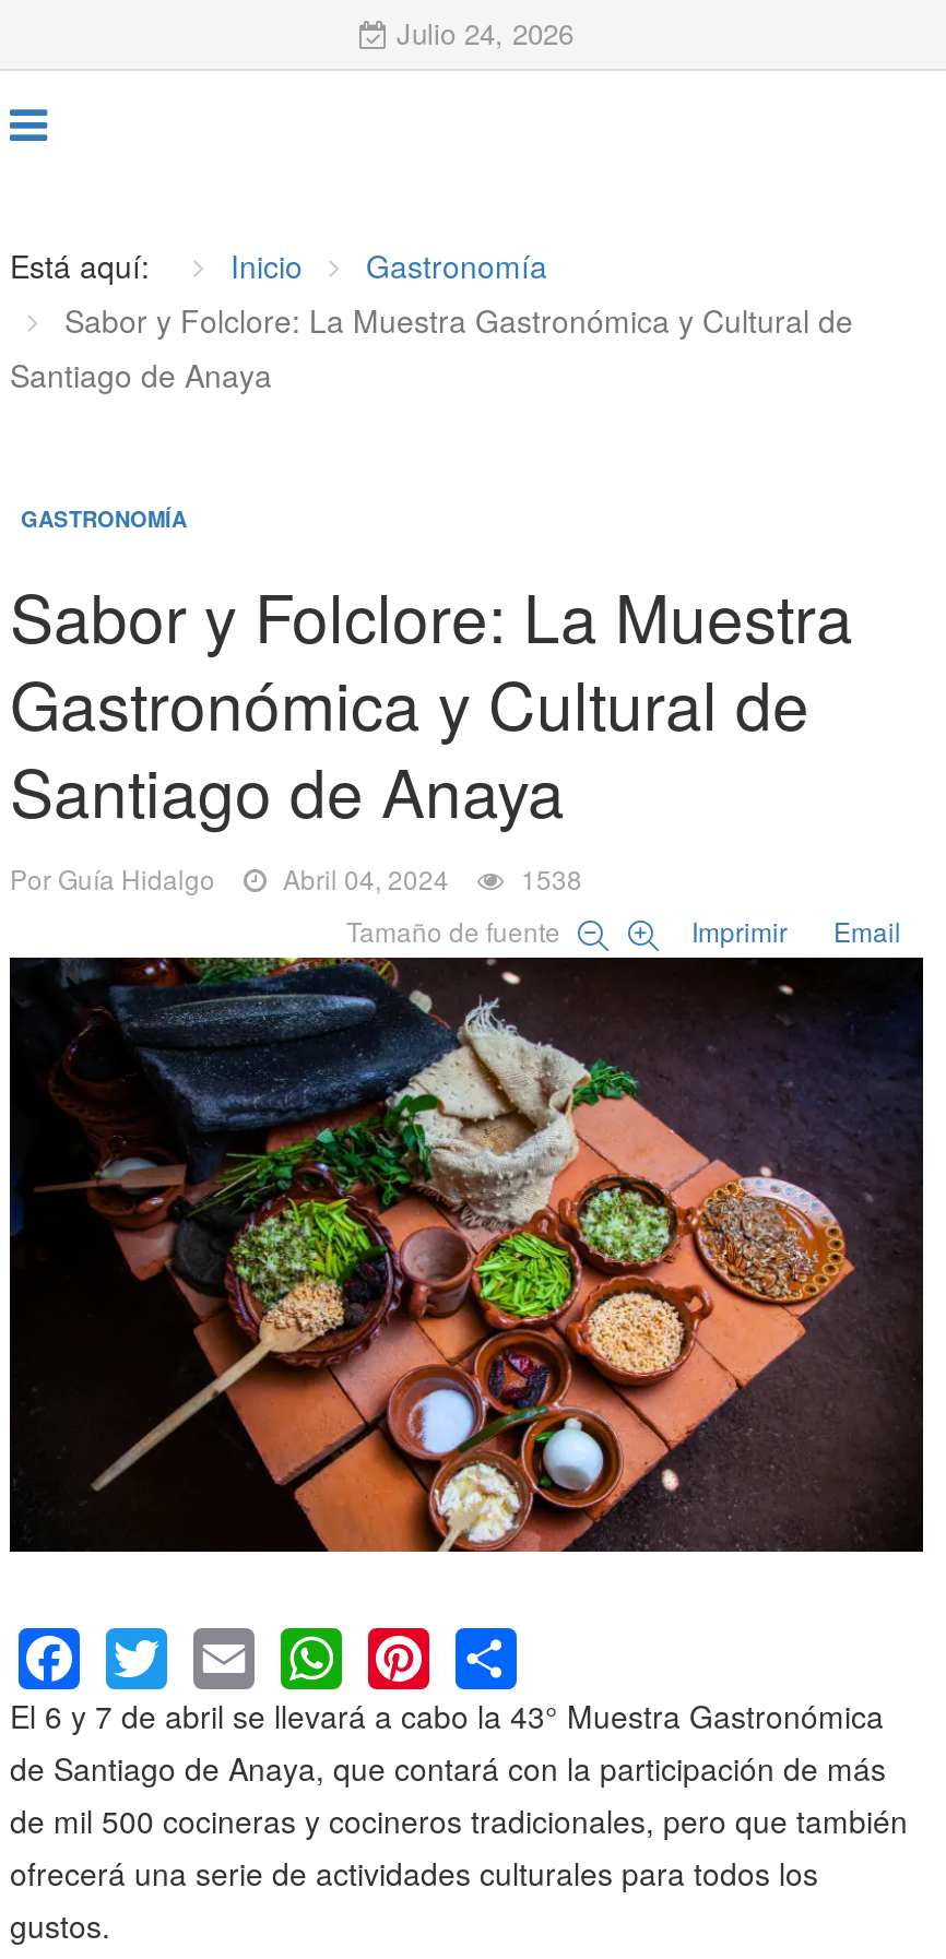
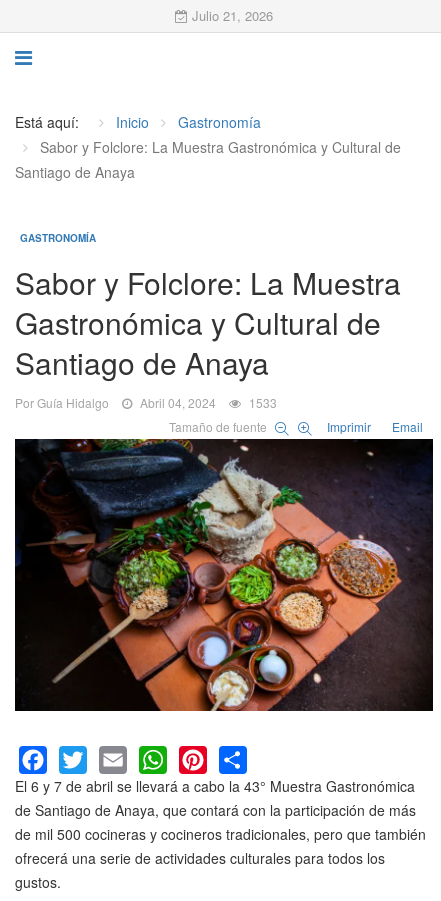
[388,12,573,54] Julio 24, 2026 -> [188,6,273,25] Julio 21, 2026
[10,859,582,897] Por Guía Hidalgo Abril 04, 2024 1538 -> [15,394,277,411] Por Guía Hidalgo Abril 04, 2024 1533

